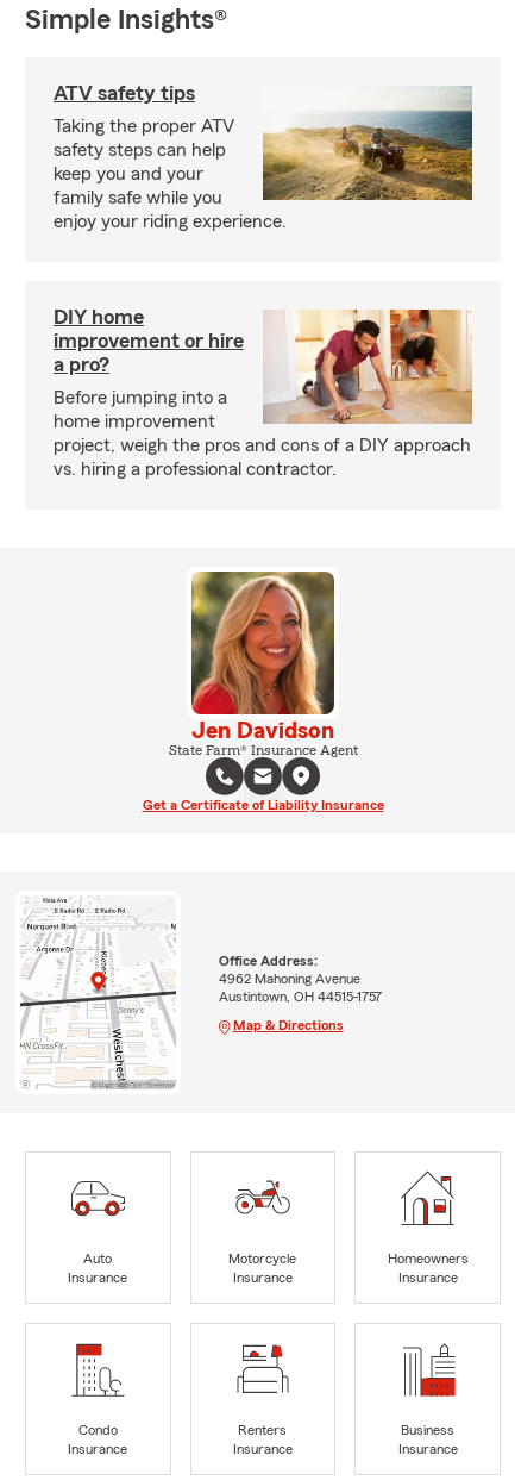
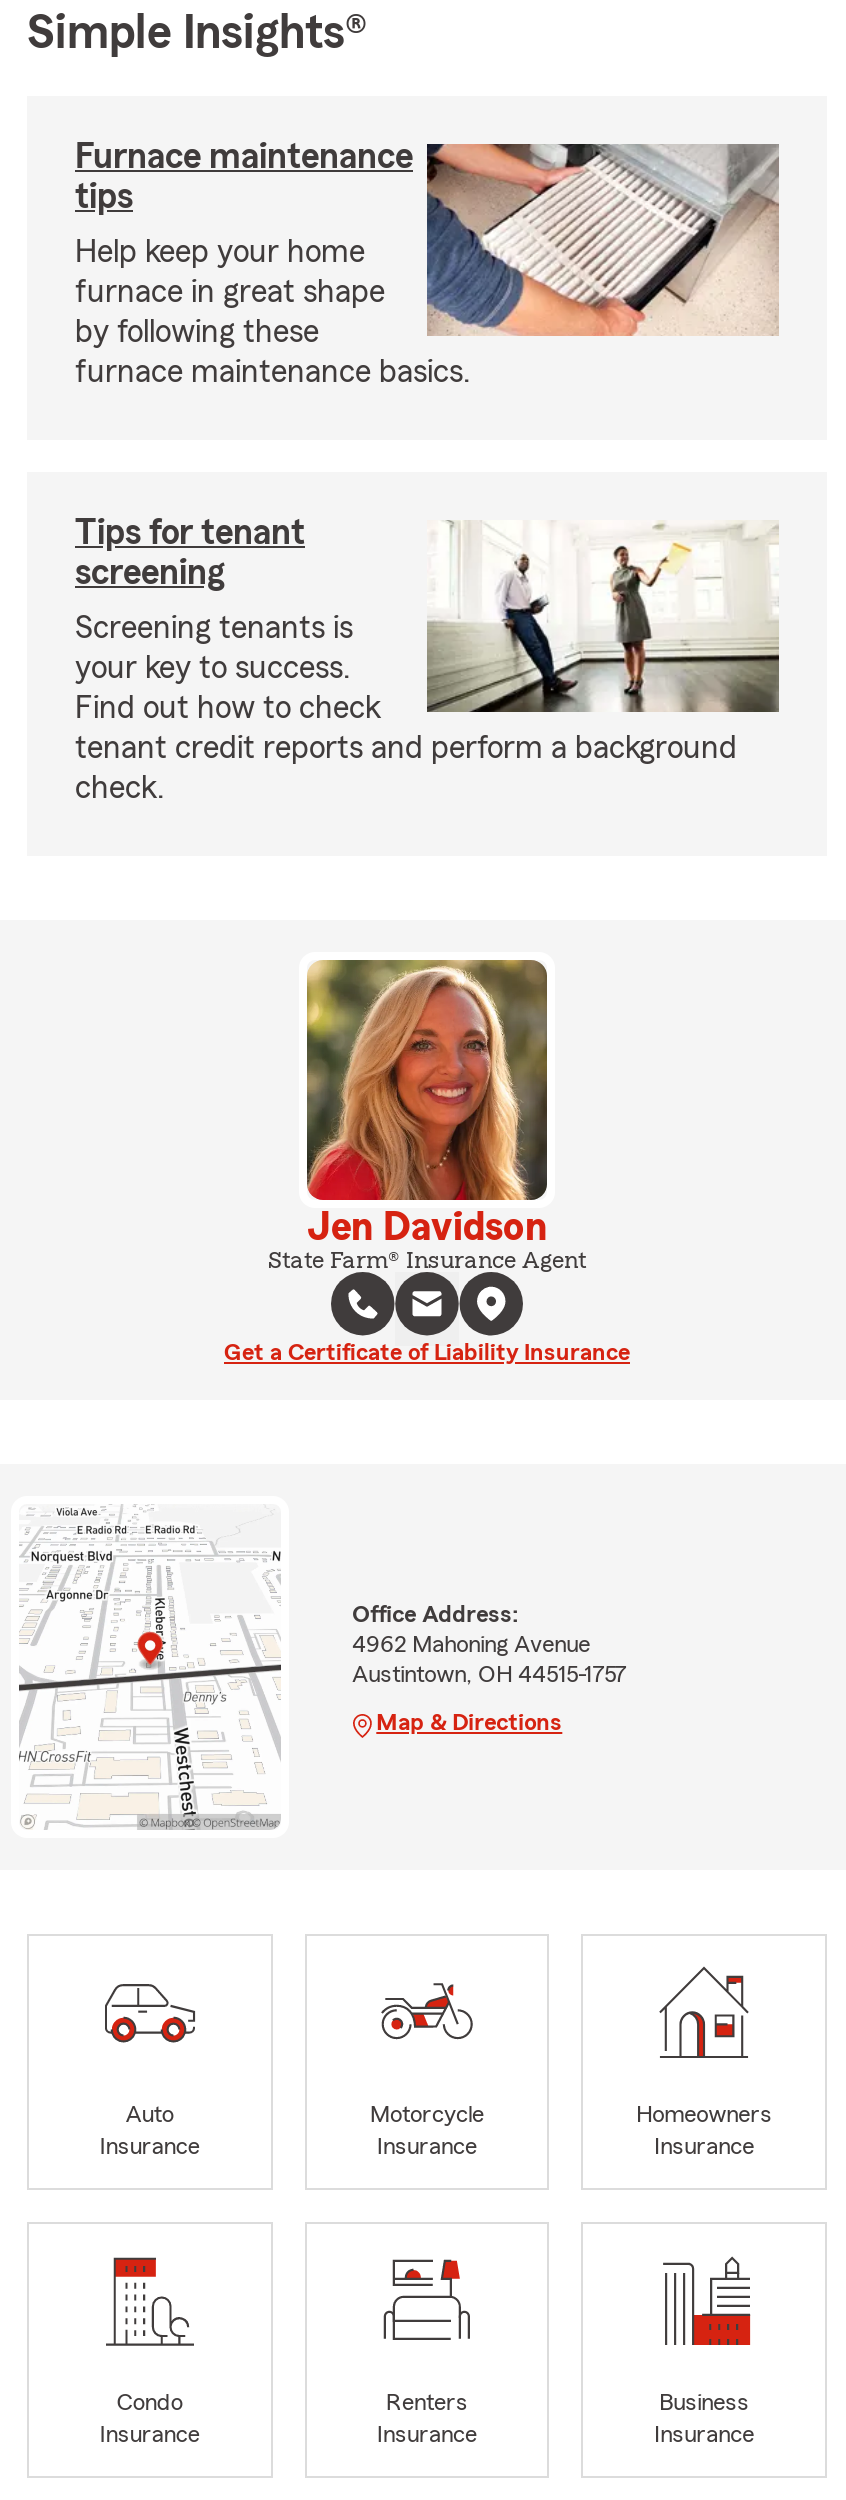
[54,82,195,104] ATV safety tips -> [75,138,413,214] Furnace maintenance | tips
[54,86,473,231] [image] | Taking the proper ATV | safety steps can help | keep you and your | family safe while you | enjoy your riding experience. -> [75,142,779,388] [image] | Help keep your home | furnace in great shape | by following these | furnace maintenance basics.
[54,306,244,375] DIY home | improvement or hire | a pro? -> [75,514,305,590] Tips for tenant | screening
[54,308,473,479] [image] | Before jumping into a | home improvement | project, weigh the pros and cons of a DIY approach | vs. hiring a professional contractor. -> [75,520,781,804] [image] | Screening tenants is | your key to success. | Find out how to check | tenant credit reports and perform a background | check.

